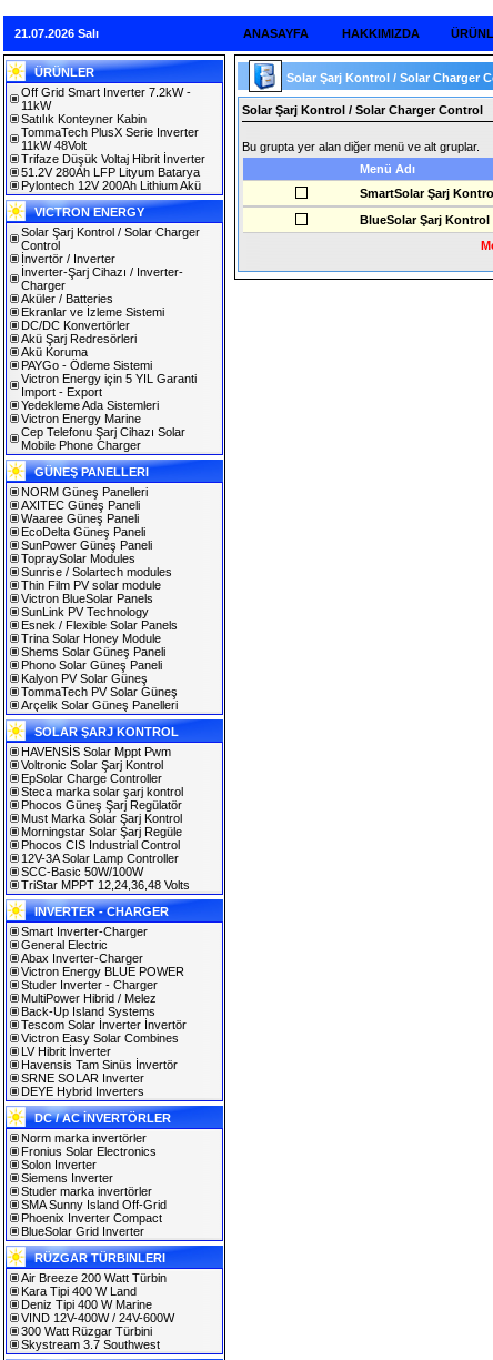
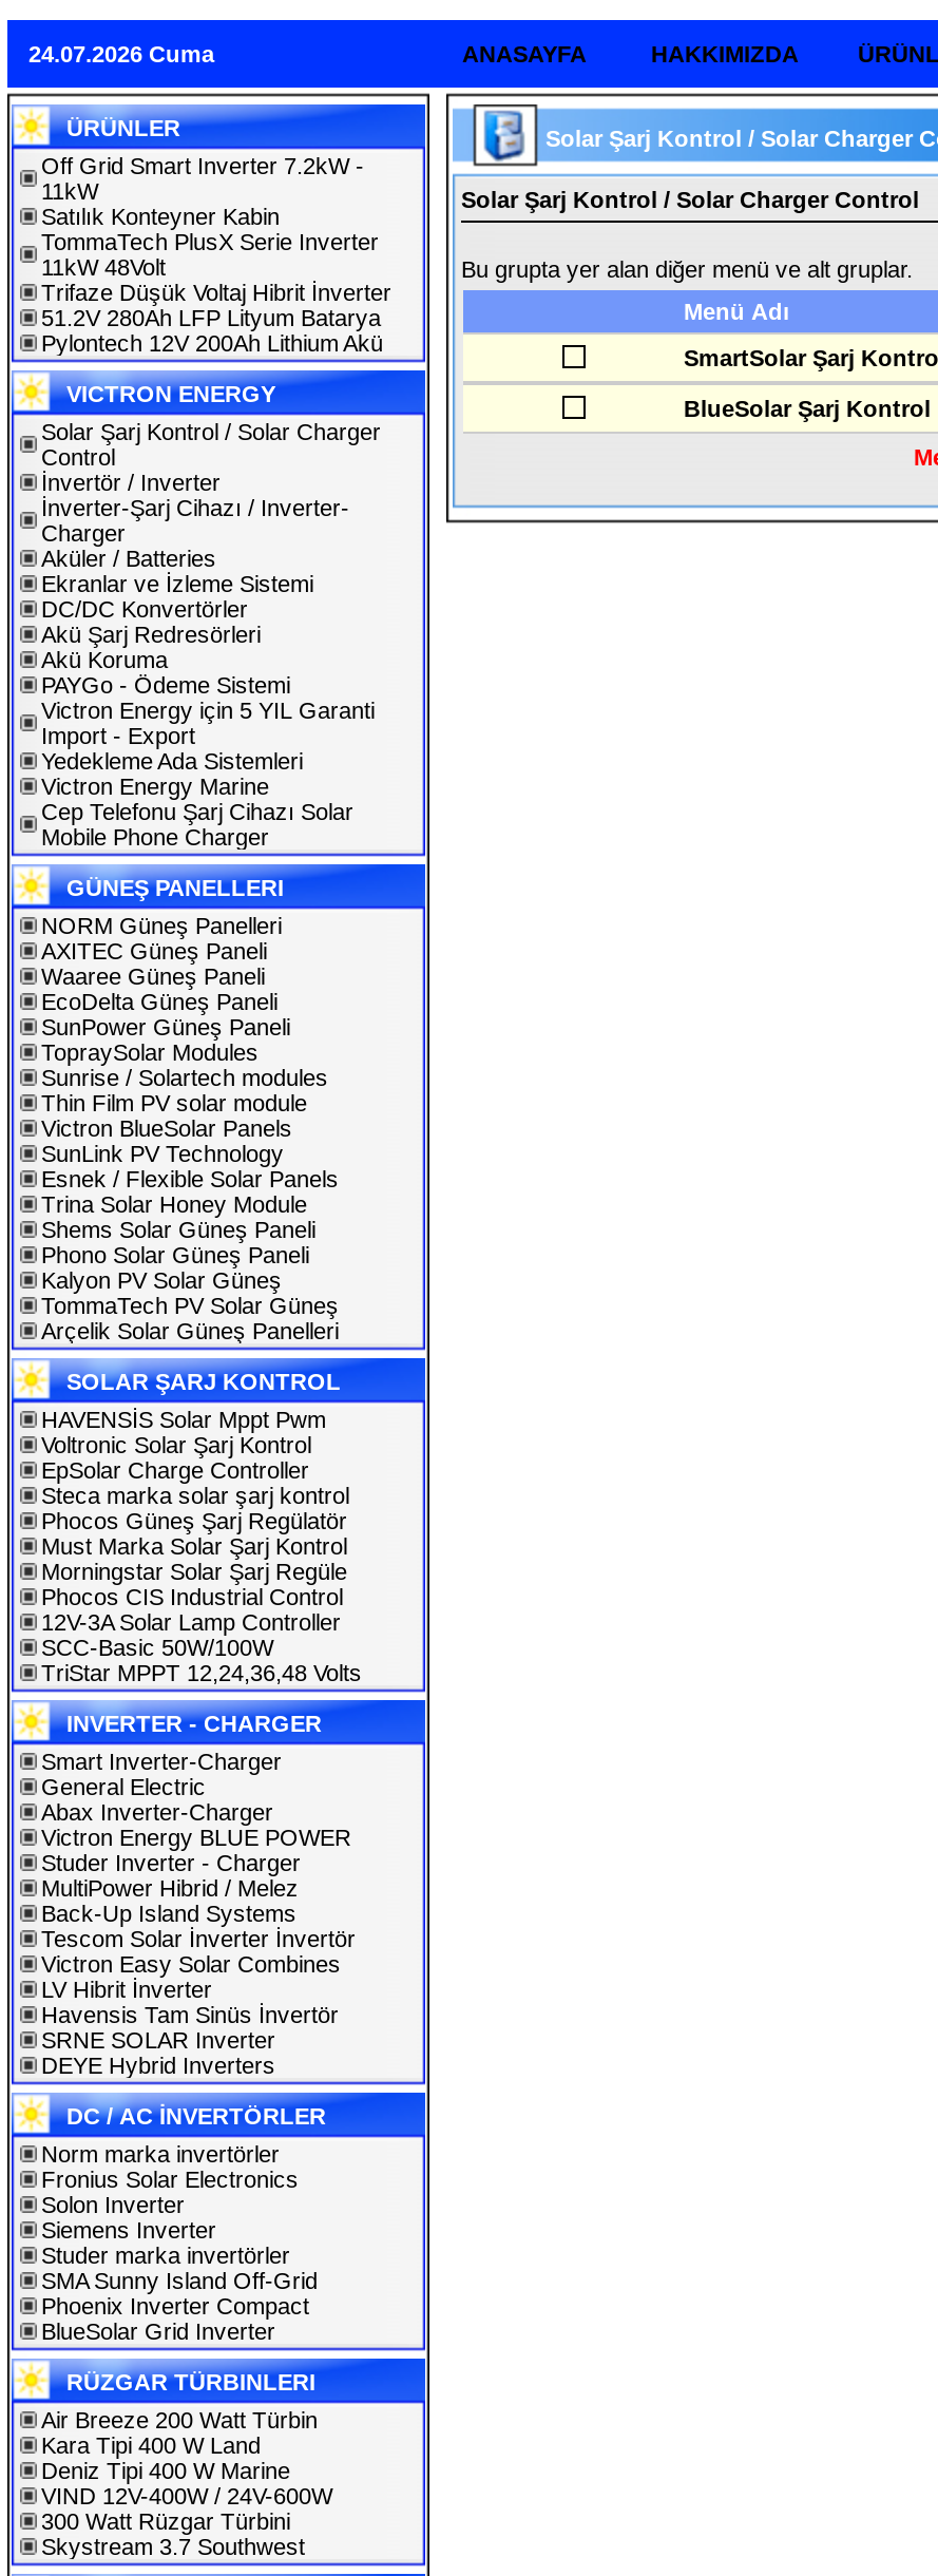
[14,27,99,40] 21.07.2026 Salı -> [28,41,214,66] 24.07.2026 Cuma

